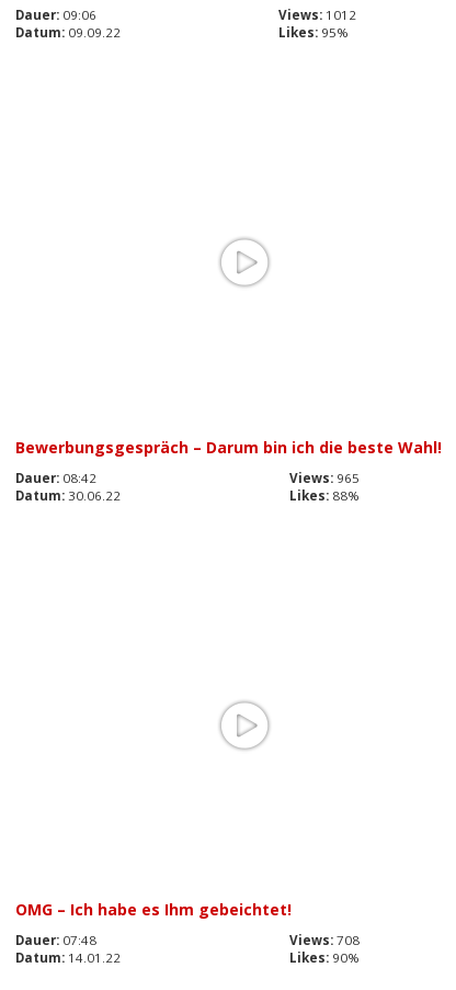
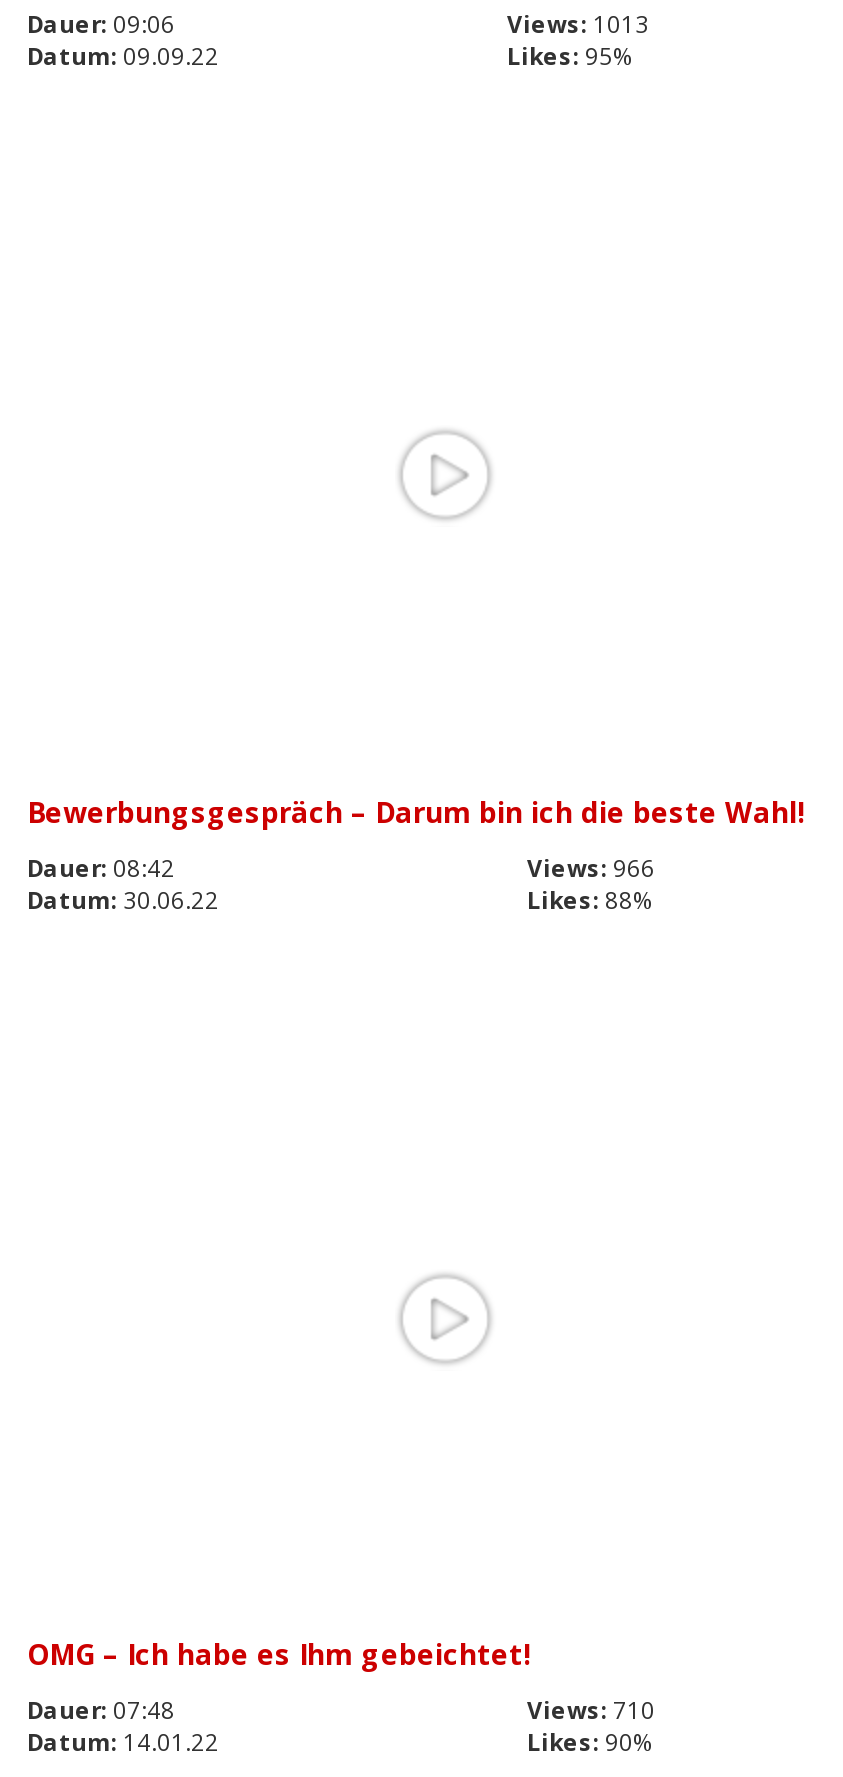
[278,7,356,23] Views: 1012 -> [507,9,649,39] Views: 1013
[289,469,360,486] Views: 965 -> [527,852,655,882] Views: 966
[289,932,360,949] Views: 708 -> [527,1696,655,1726] Views: 710

